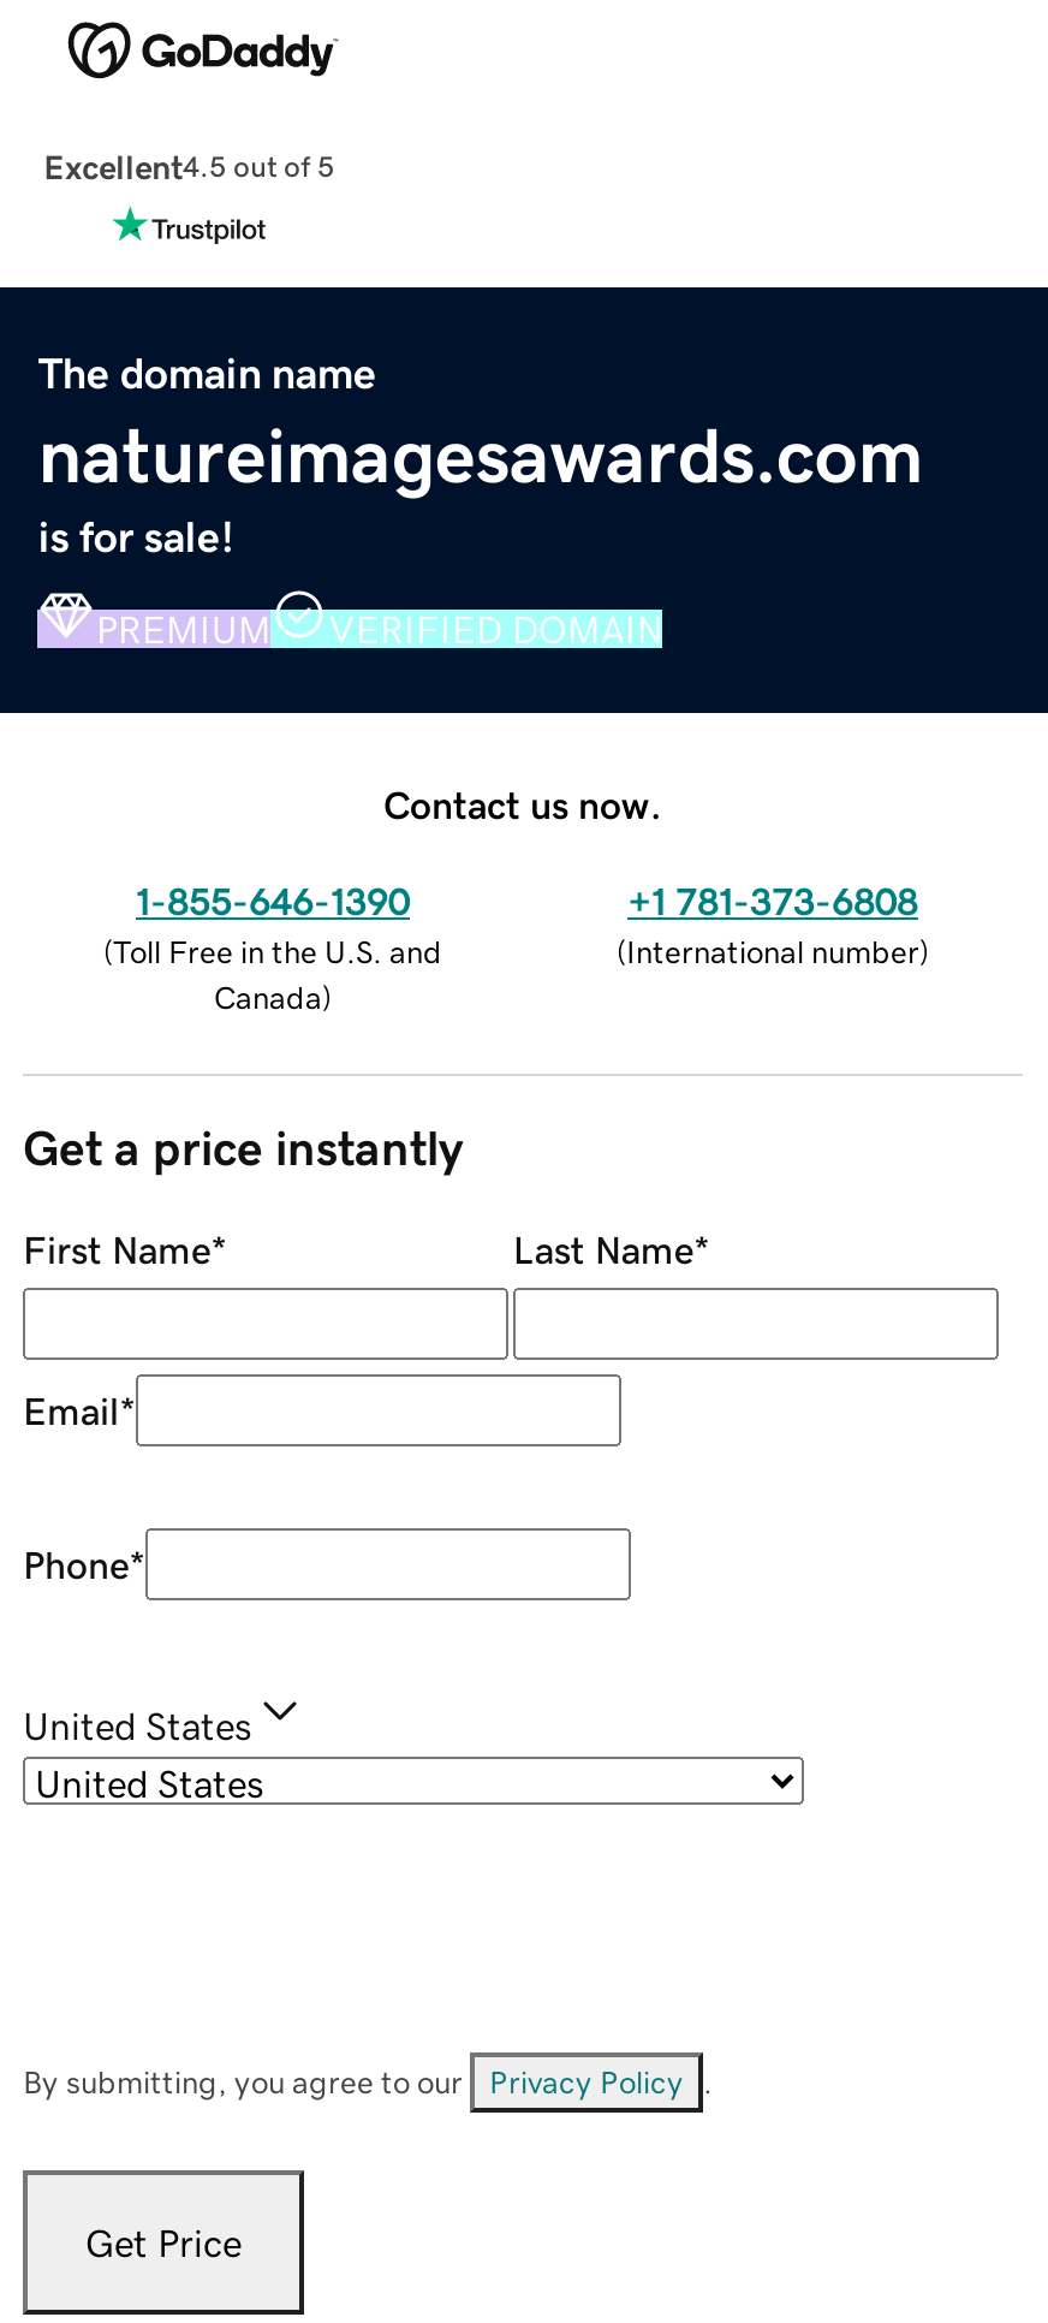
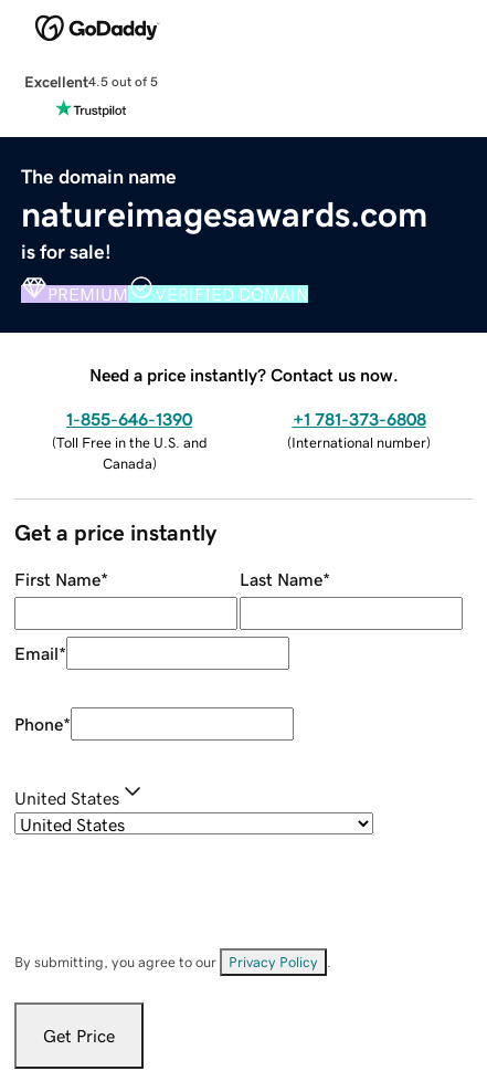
[383,784,662,823] Contact us now. -> [89,365,399,383] Need a price instantly? Contact us now.

